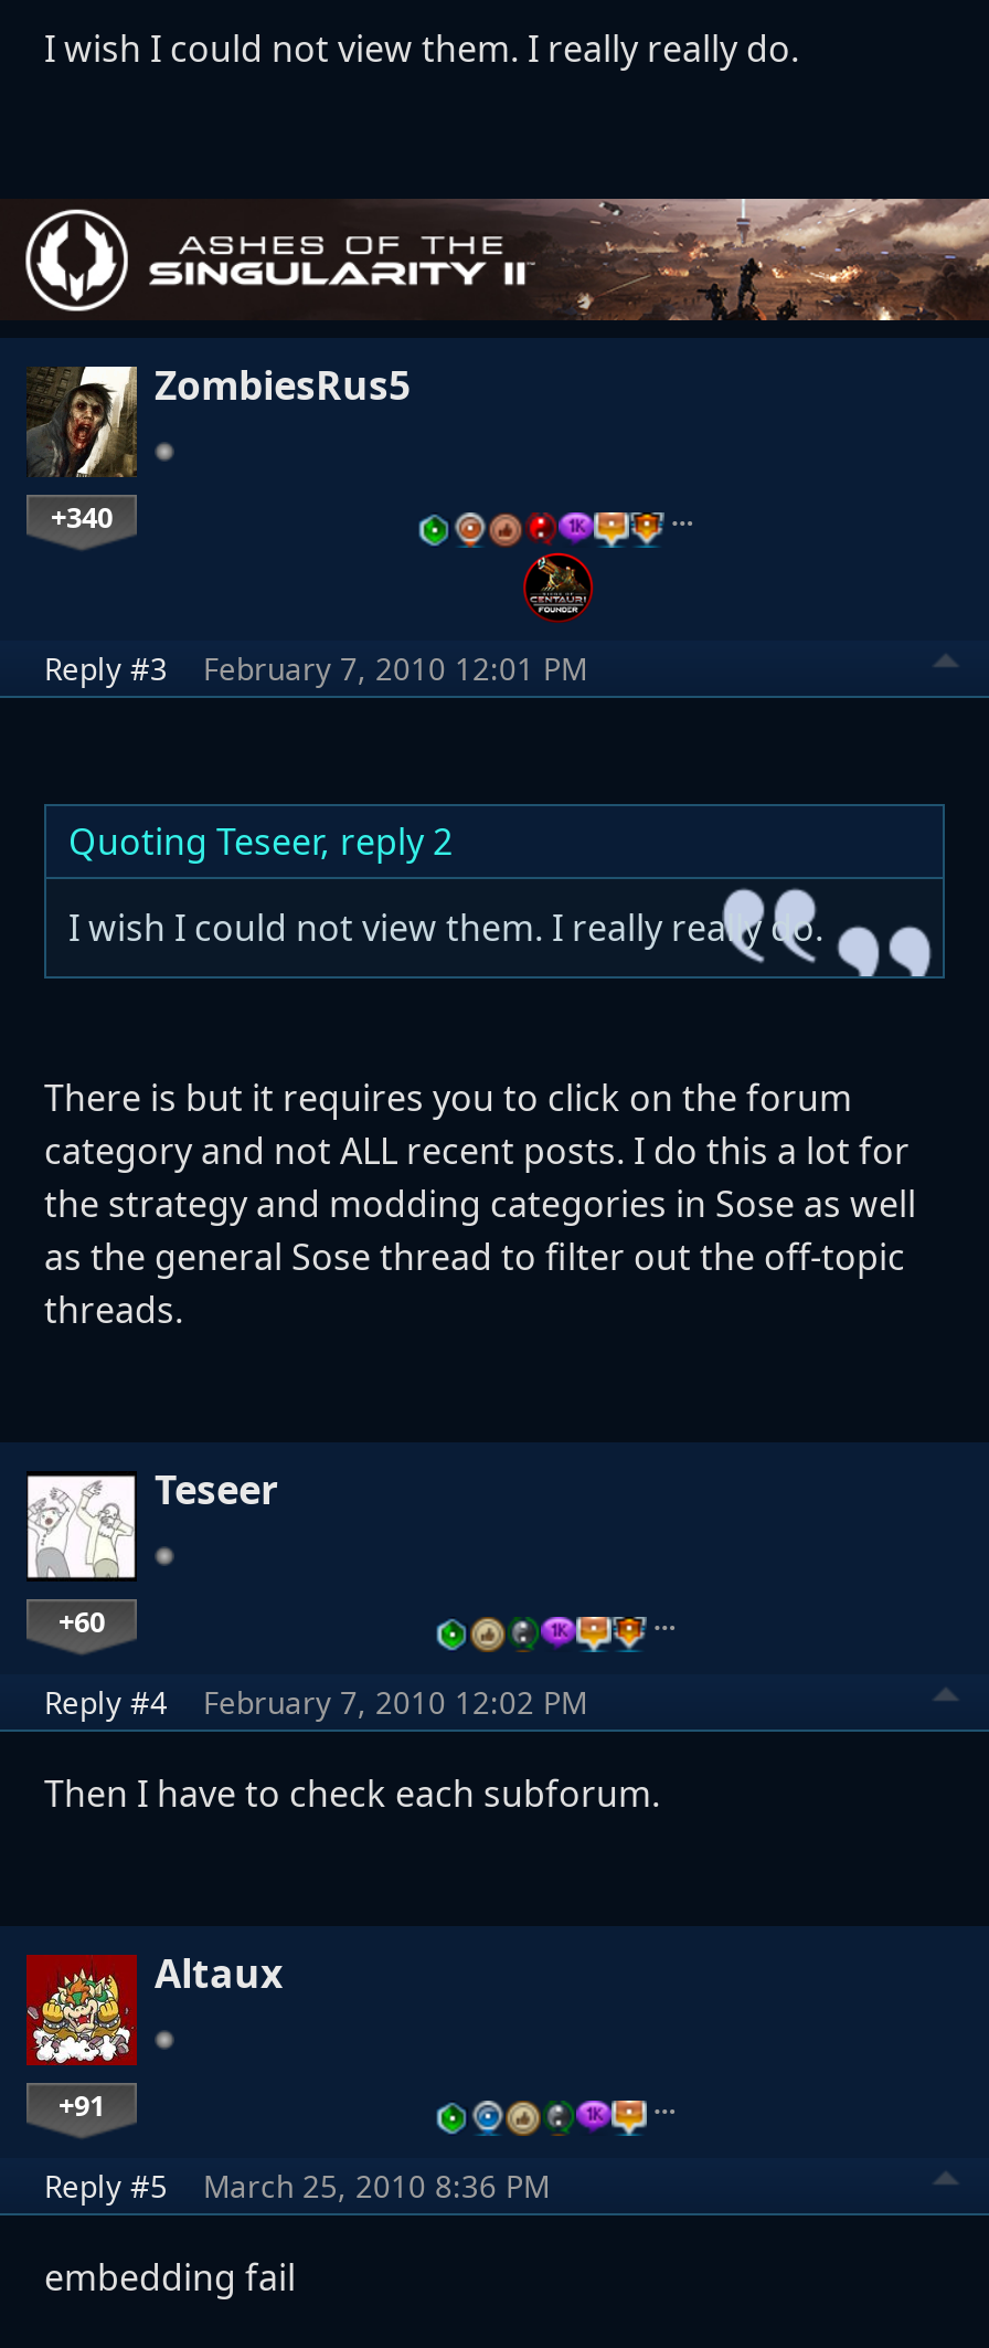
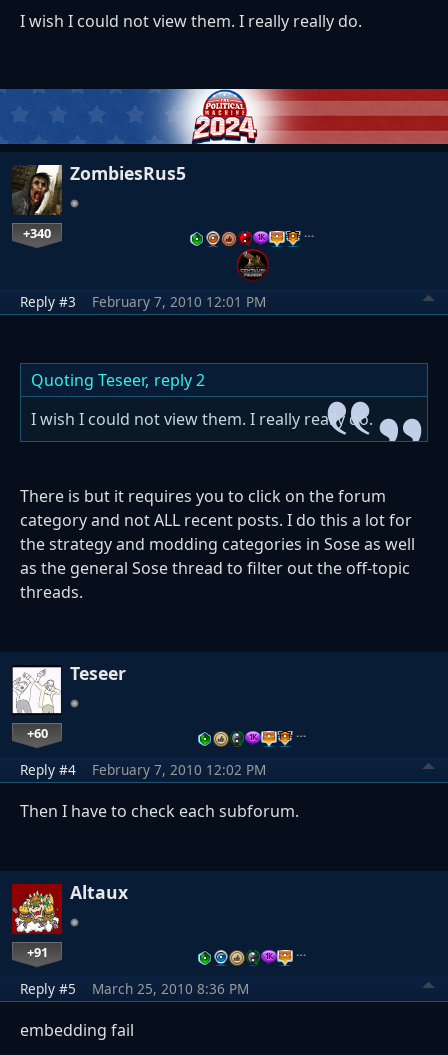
[7,197,982,322] [image] -> [3,88,445,145] [image]

